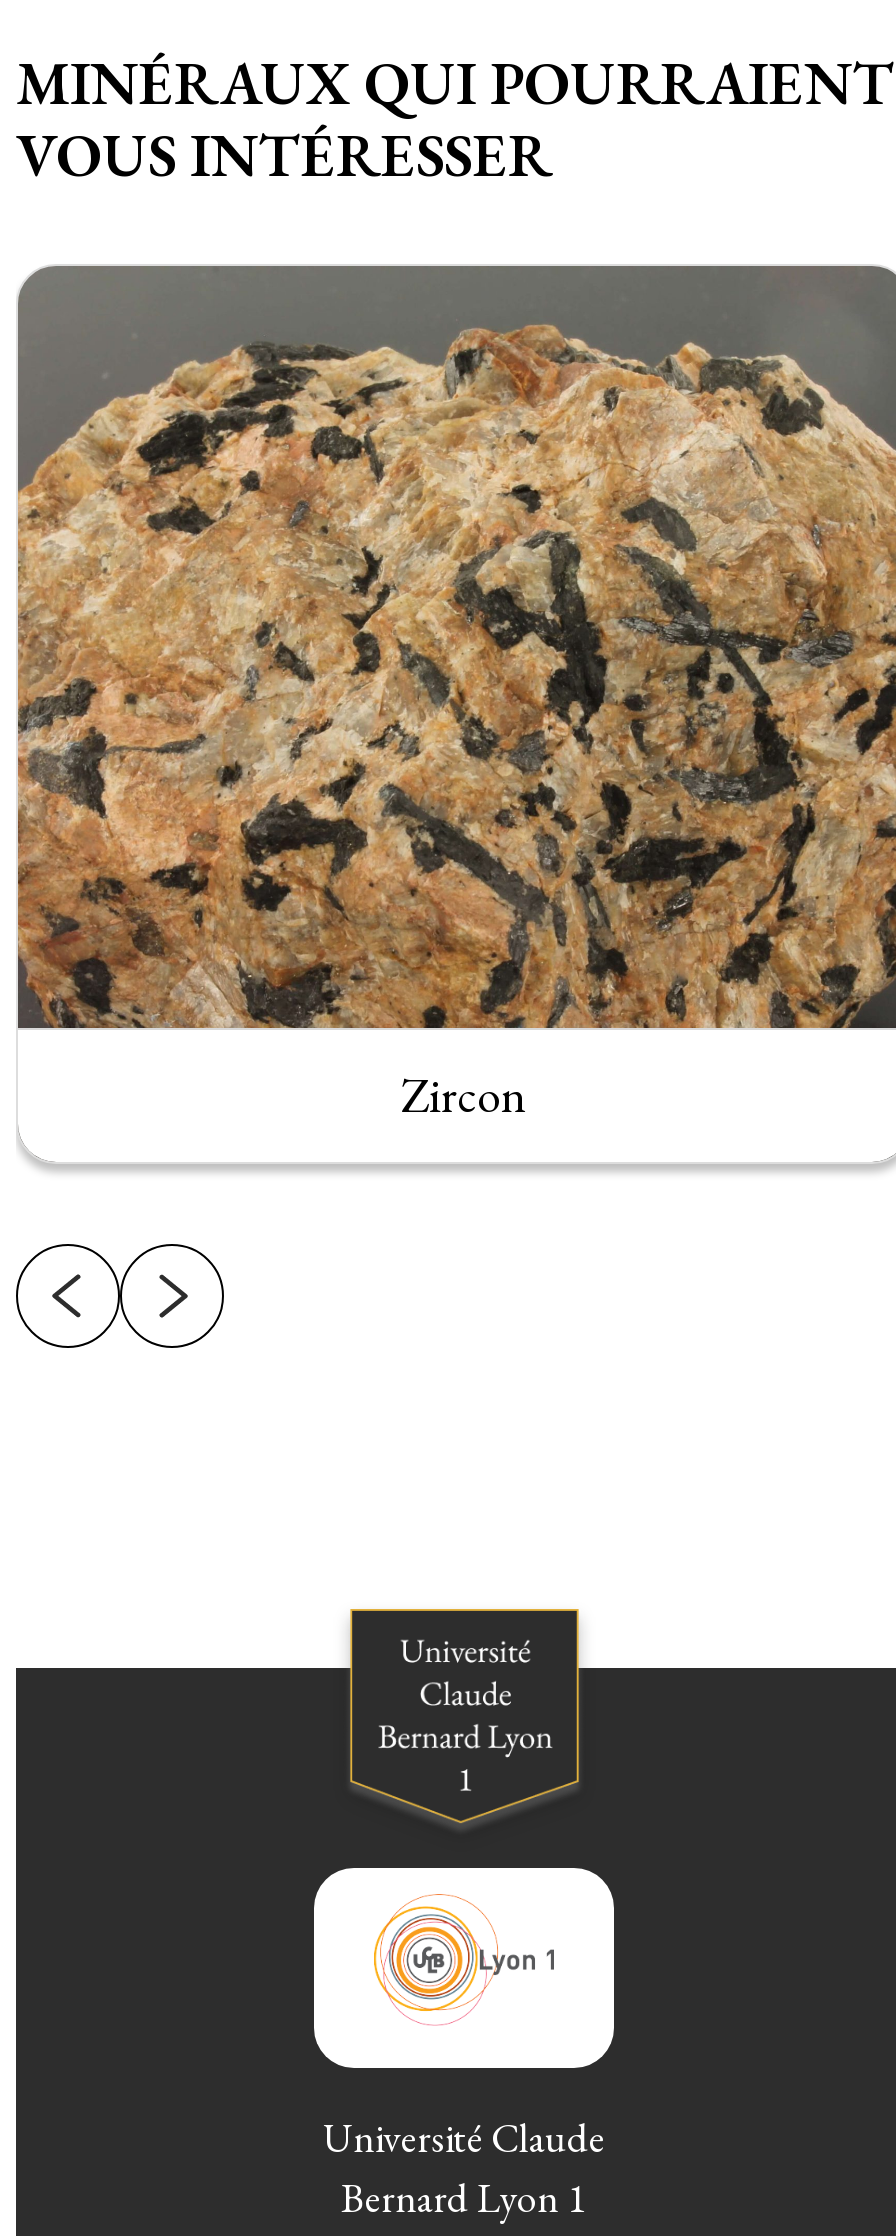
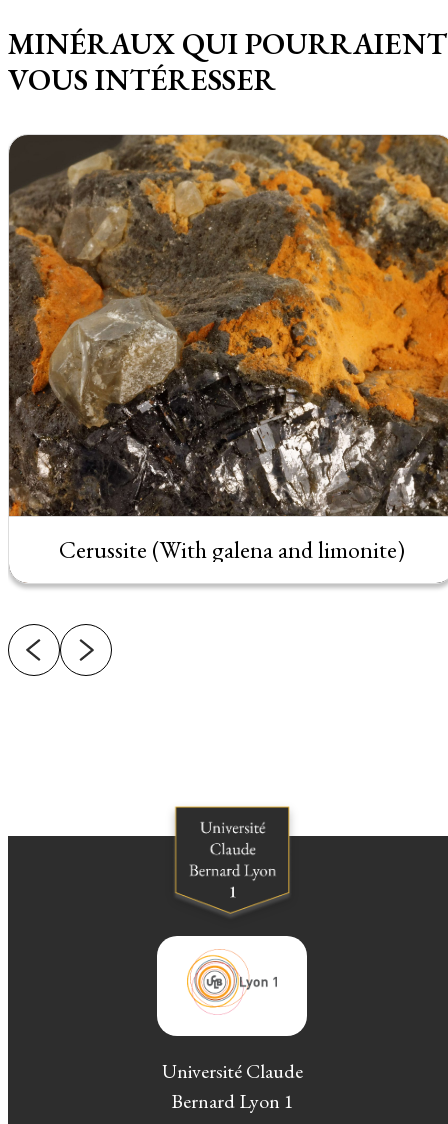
[16,264,890,1126] [image] | Zircon -> [8,134,445,565] [image] | Cerussite (With galena and limonite)

